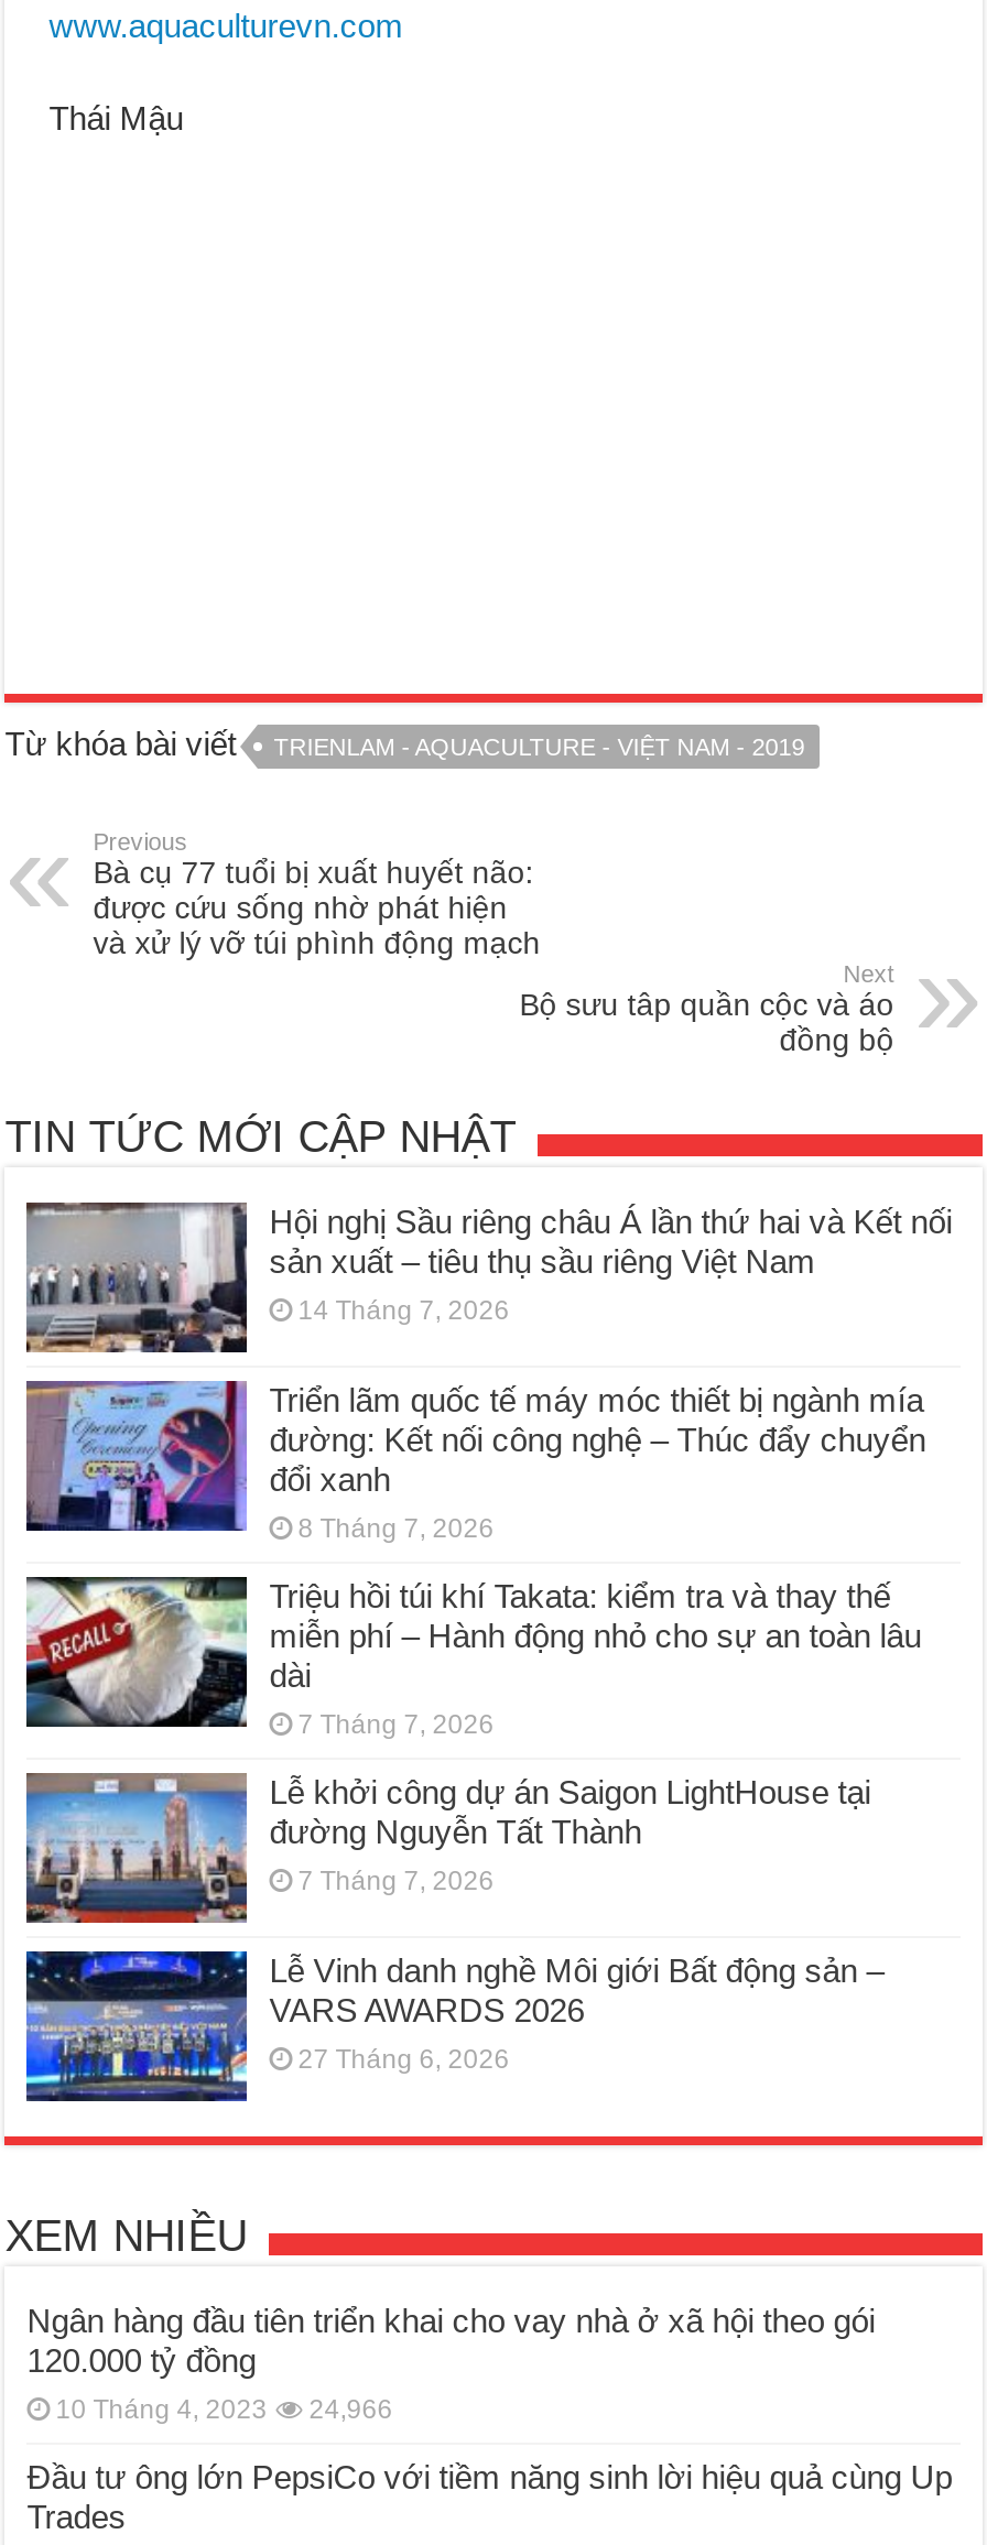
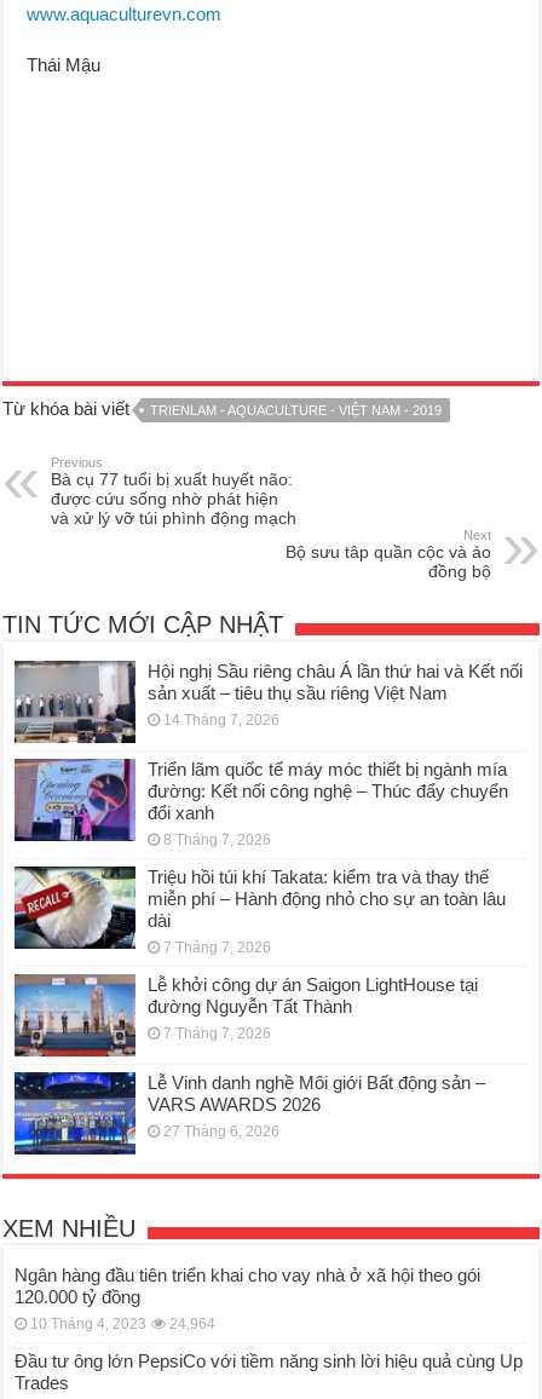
[56,2395,393,2425] 10 Tháng 4, 2023 24,966 -> [30,1316,216,1333] 10 Tháng 4, 2023 24,964

